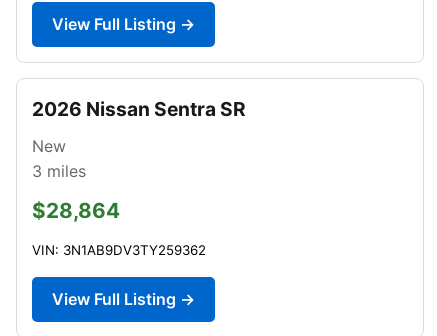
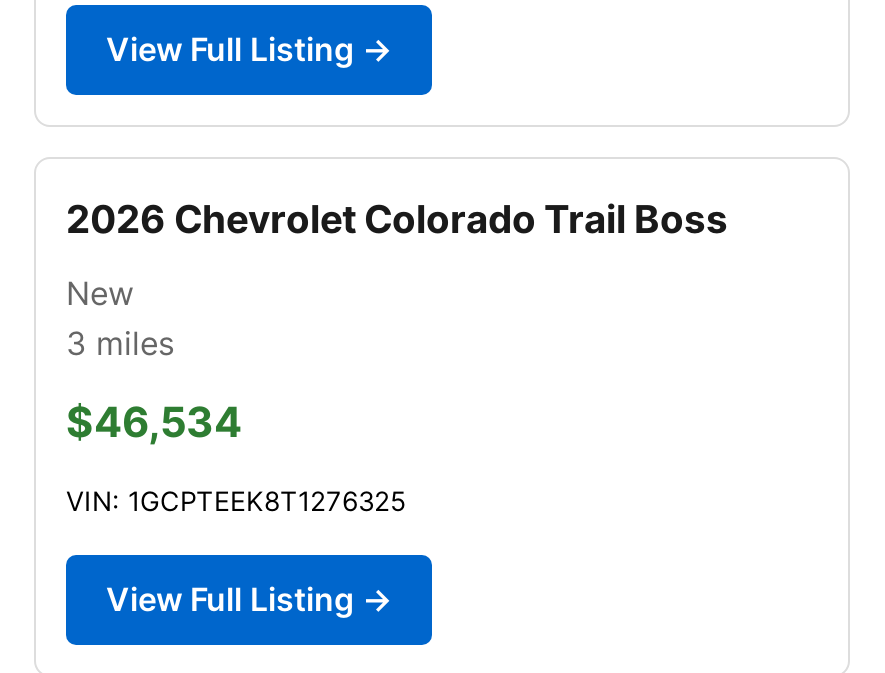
[32,97,246,121] 2026 Nissan Sentra SR -> [66,195,728,243] 2026 Chevrolet Colorado Trail Boss
[32,198,120,223] $28,864 -> [66,397,242,447] $46,534
[32,242,206,258] VIN: 3N1AB9DV3TY259362 -> [66,485,406,517] VIN: 1GCPTEEK8T1276325

